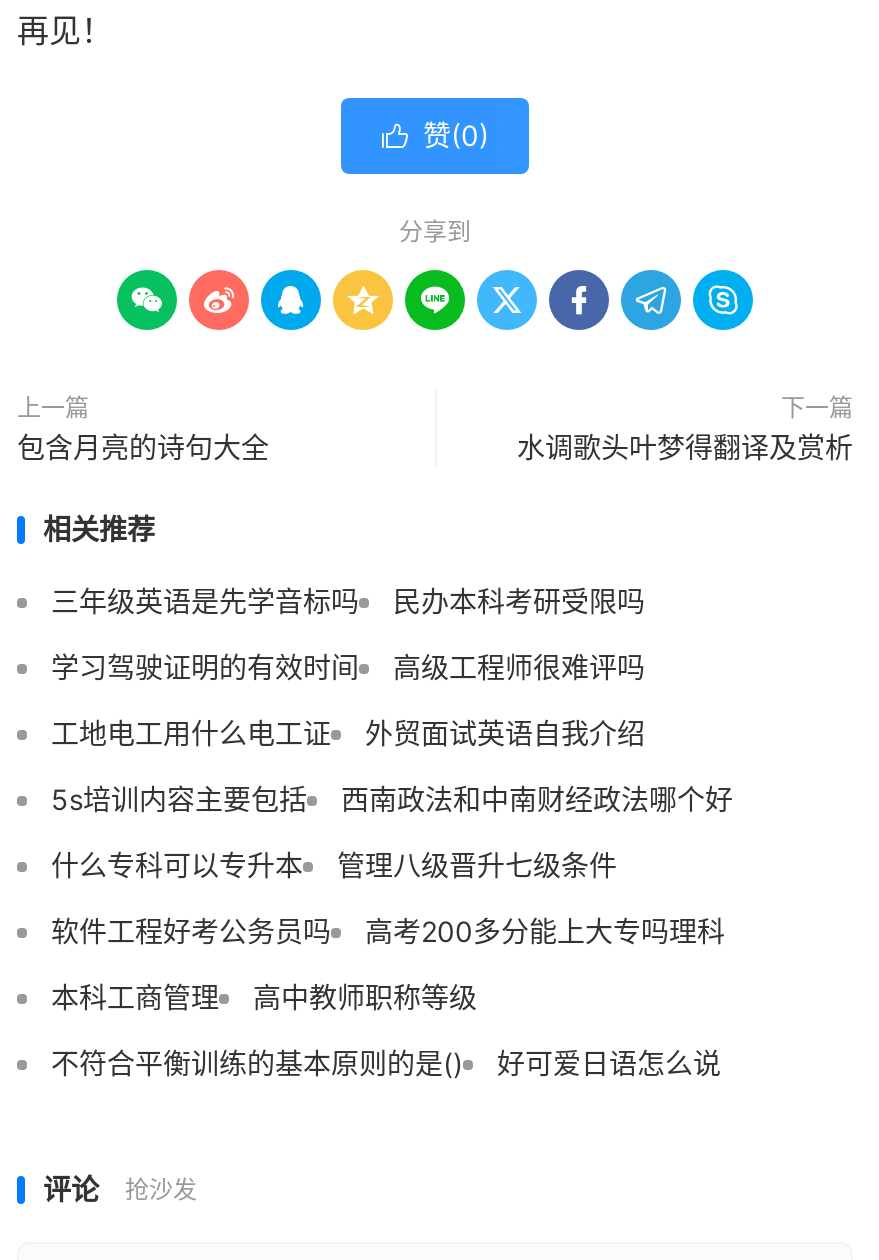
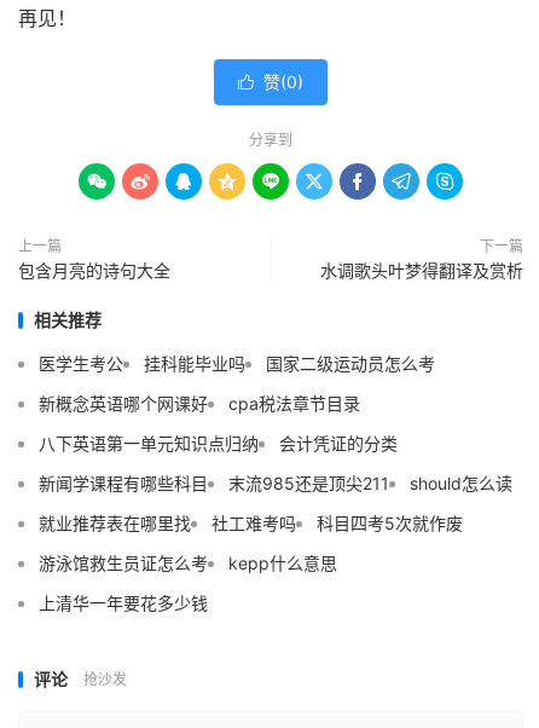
[51,584,733,1080] 三年级英语是先学音标吗 | 民办本科考研受限吗 | 学习驾驶证明的有效时间 | 高级工程师很难评吗 | 工地电工用什么电工证 | 外贸面试英语自我介绍 | 5s培训内容主要包括 | 西南政法和中南财经政法哪个好 | 什么专科可以专升本 | 管理八级晋升七级条件 | 软件工程好考公务员吗 | 高考200多分能上大专吗理科 | 本科工商管理 | 高中教师职称等级 | 不符合平衡训练的基本原则的是() | 好可爱日语怎么说 -> [39,353,512,613] 医学生考公 | 挂科能毕业吗 | 国家二级运动员怎么考 | 新概念英语哪个网课好 | cpa税法章节目录 | 八下英语第一单元知识点归纳 | 会计凭证的分类 | 新闻学课程有哪些科目 | 末流985还是顶尖211 | should怎么读 | 就业推荐表在哪里找 | 社工难考吗 | 科目四考5次就作废 | 游泳馆救生员证怎么考 | kepp什么意思 | 上清华一年要花多少钱

